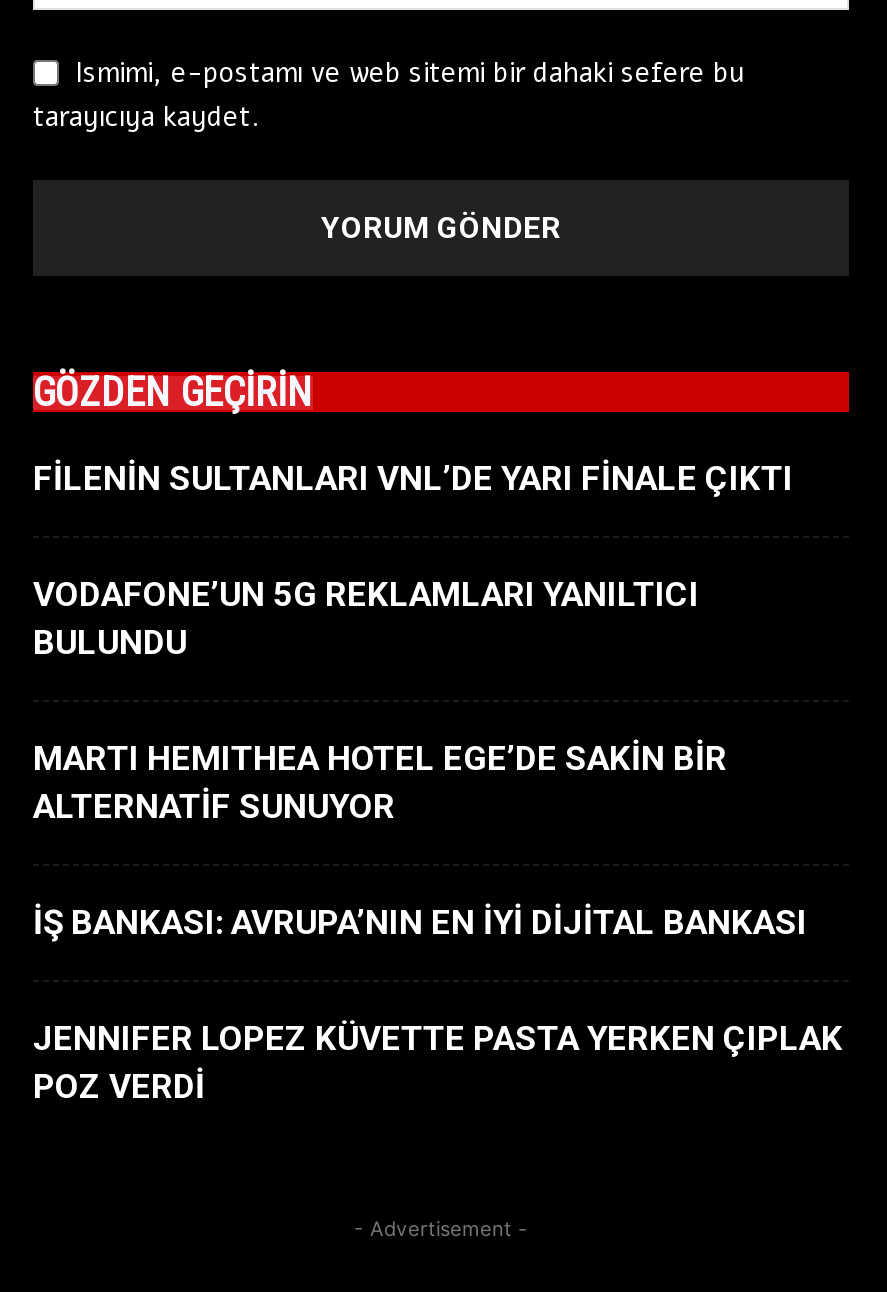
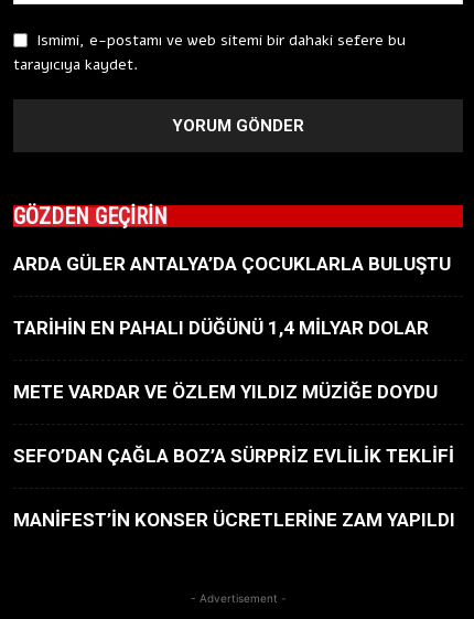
[33,458,793,498] FİLENİN SULTANLARI VNL’DE YARI FİNALE ÇIKTI -> [13,252,451,274] ARDA GÜLER ANTALYA’DA ÇOCUKLARLA BULUŞTU
[33,574,699,662] VODAFONE’UN 5G REKLAMLARI YANILTICI | BULUNDU -> [13,316,429,338] TARİHİN EN PAHALI DÜĞÜNÜ 1,4 MİLYAR DOLAR
[33,738,727,826] MARTI HEMITHEA HOTEL EGE’DE SAKİN BİR | ALTERNATİF SUNUYOR -> [13,380,438,402] METE VARDAR VE ÖZLEM YILDIZ MÜZİĞE DOYDU
[33,902,807,942] İŞ BANKASI: AVRUPA’NIN EN İYİ DİJİTAL BANKASI -> [13,444,454,466] SEFO’DAN ÇAĞLA BOZ’A SÜRPRİZ EVLİLİK TEKLİFİ
[33,1018,843,1106] JENNIFER LOPEZ KÜVETTE PASTA YERKEN ÇIPLAK | POZ VERDİ -> [13,508,455,530] MANİFEST’İN KONSER ÜCRETLERİNE ZAM YAPILDI

